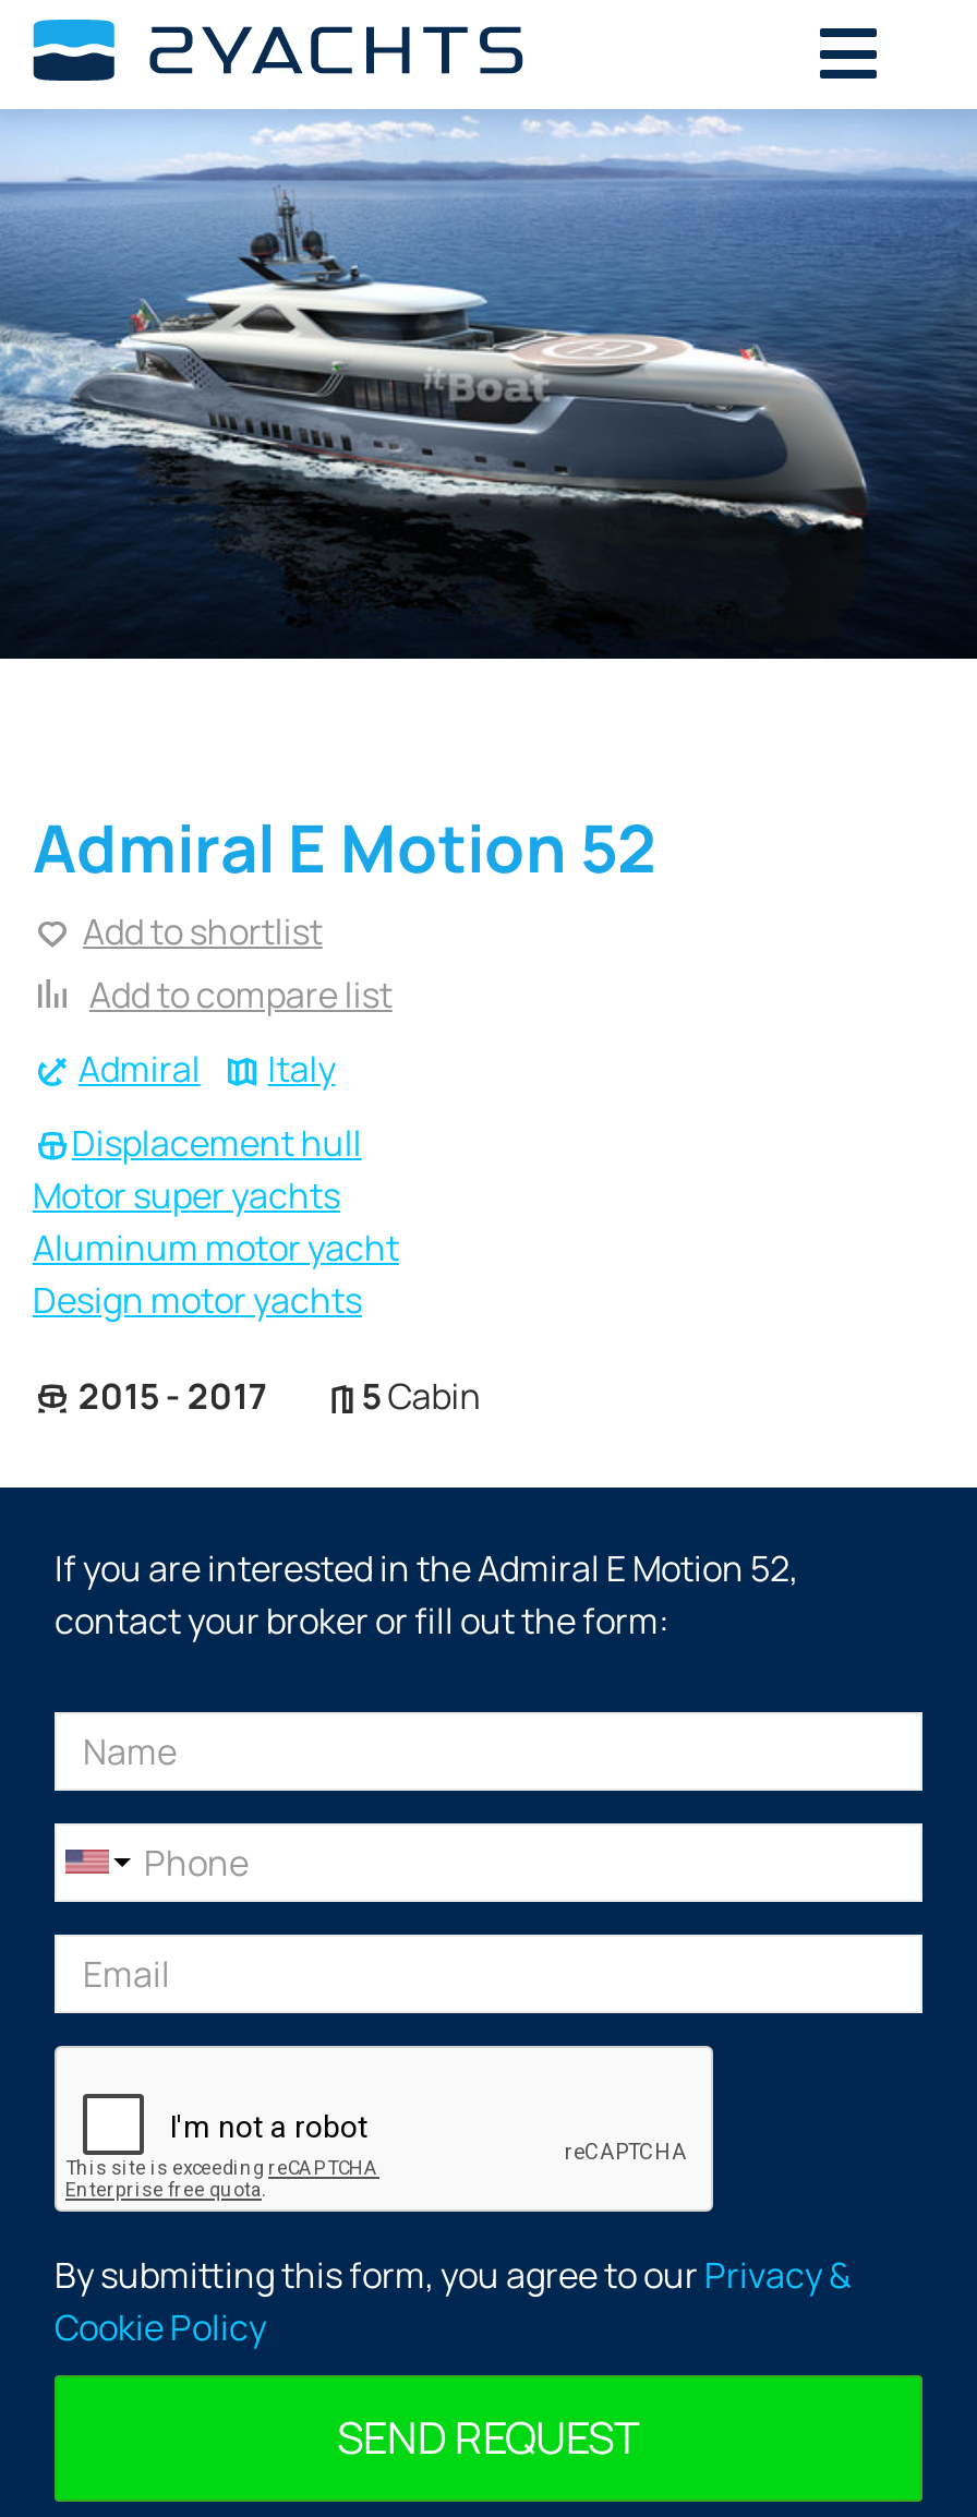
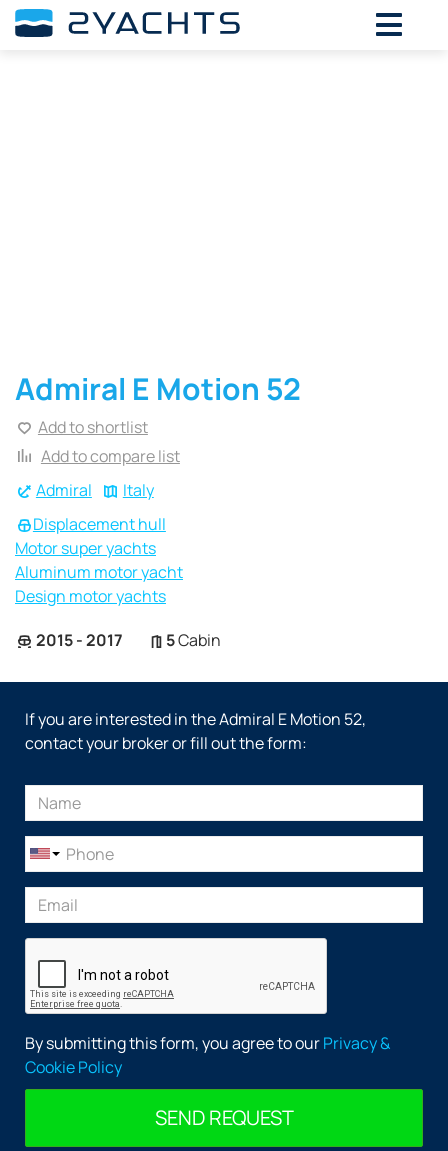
[7,109,970,661] [image] -> none

